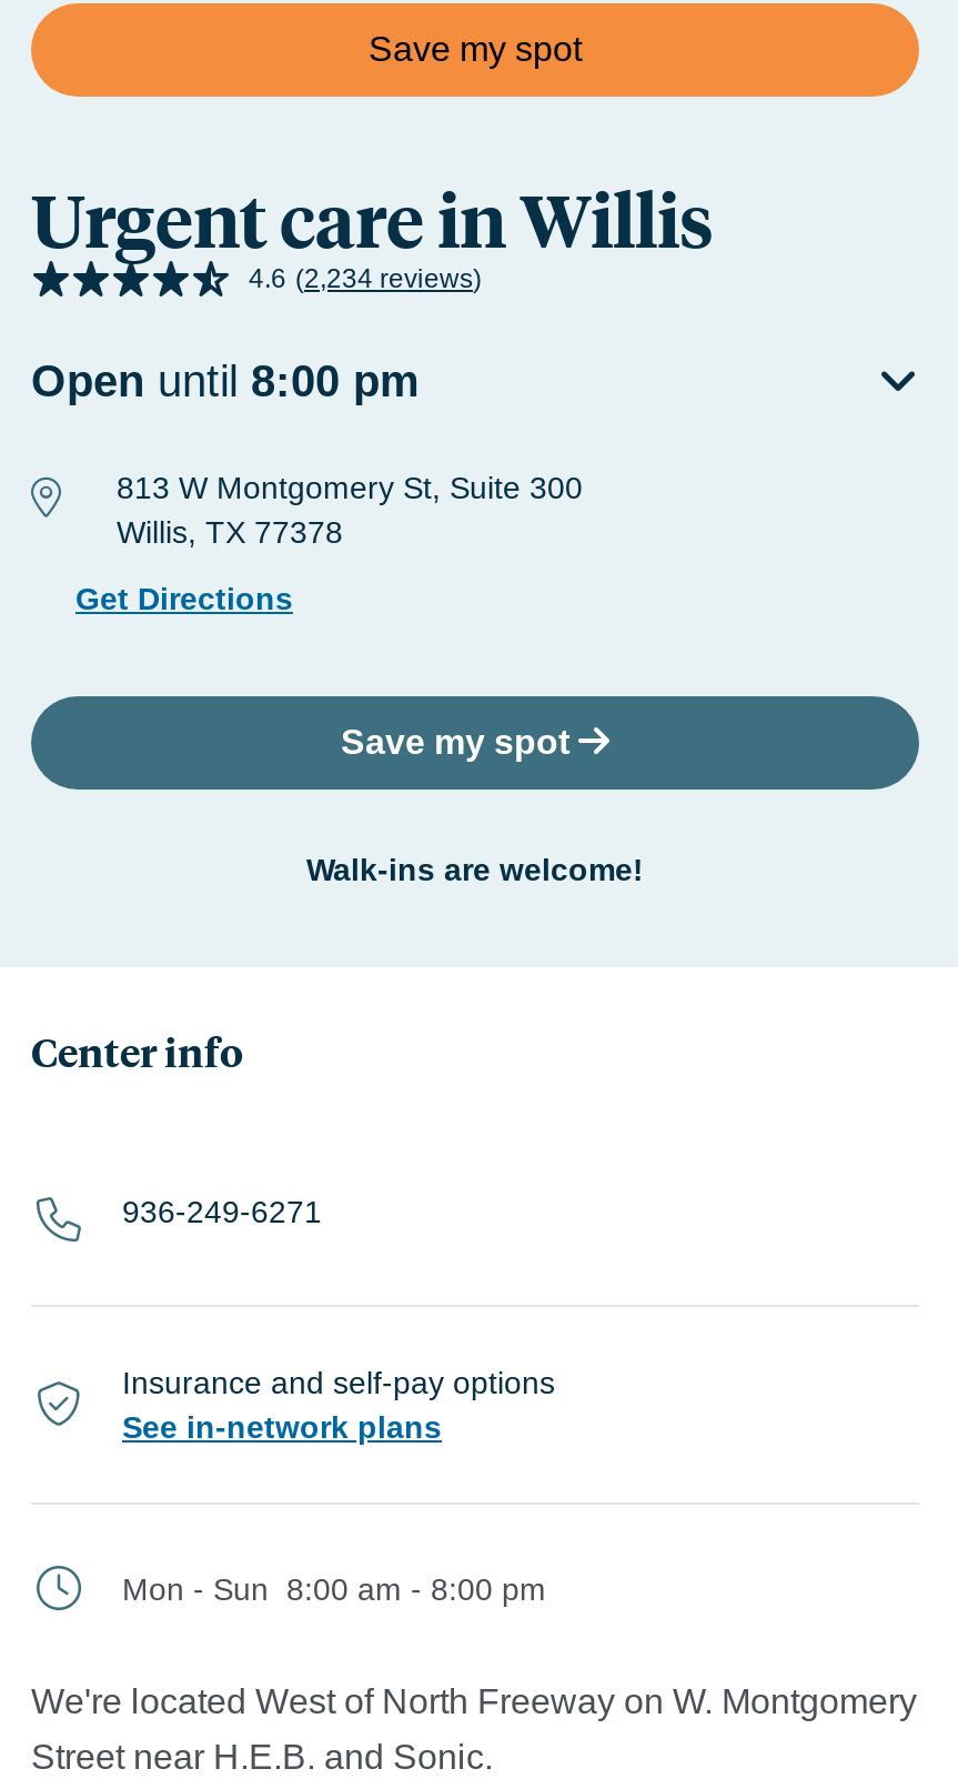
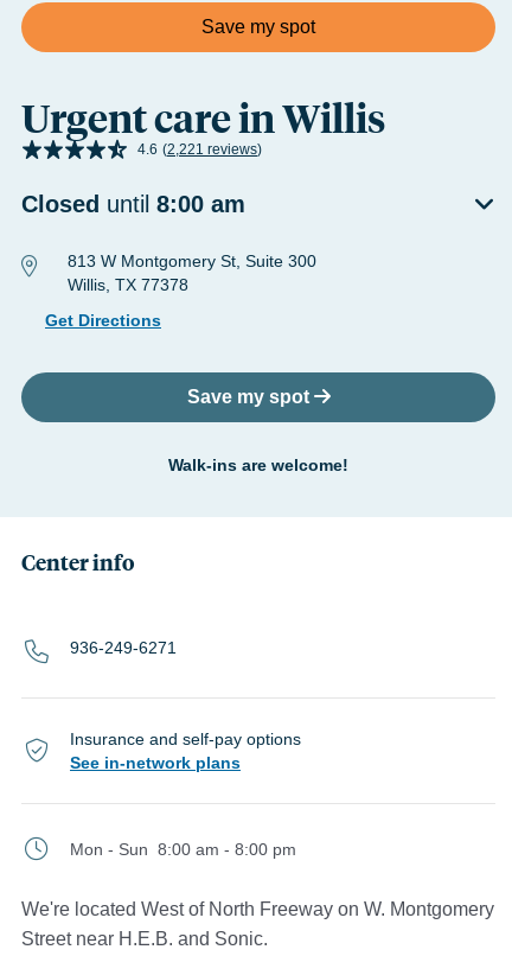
[249,263,482,294] 4.6 (2,234 reviews) -> [137,141,262,158] 4.6 (2,221 reviews)
[31,356,420,405] Open until 8:00 pm -> [21,191,245,217] Closed until 8:00 am

